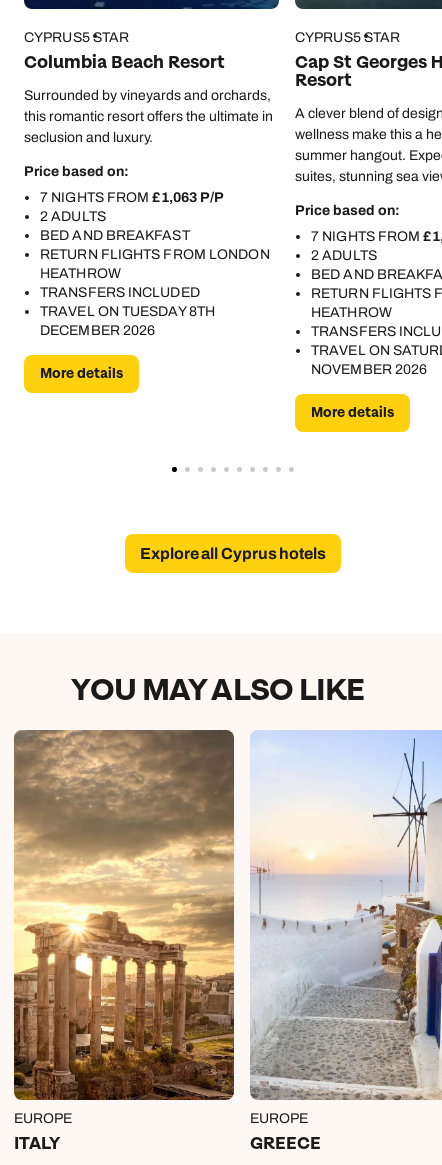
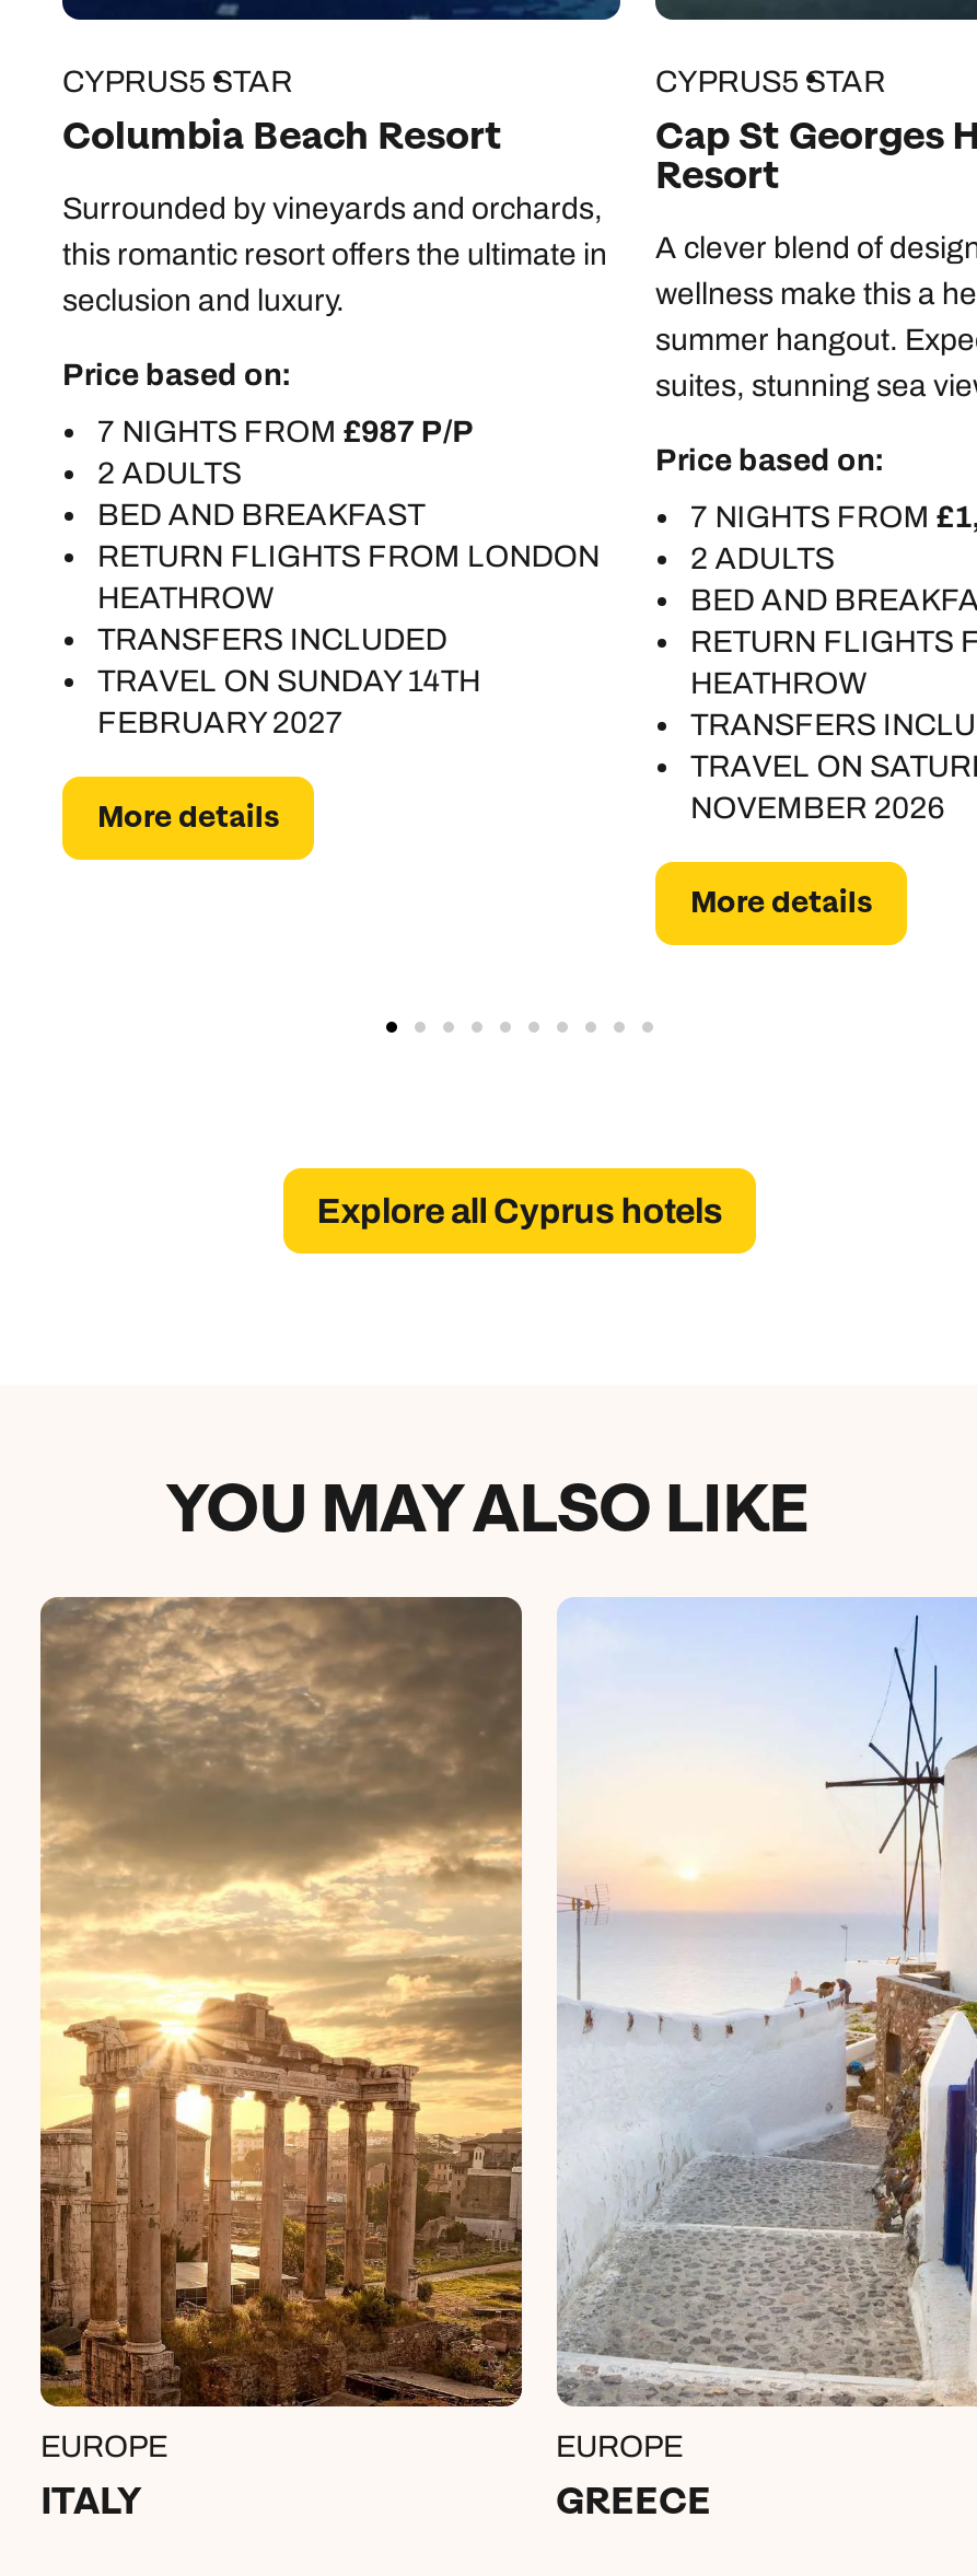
[40,190,224,205] 7 NIGHTS FROM £1,063 P/P -> [97,415,474,448] 7 NIGHTS FROM £987 P/P
[40,304,215,338] TRAVEL ON TUESDAY 8TH | DECEMBER 2026 -> [97,664,481,739] TRAVEL ON SUNDAY 14TH | FEBRUARY 2027

